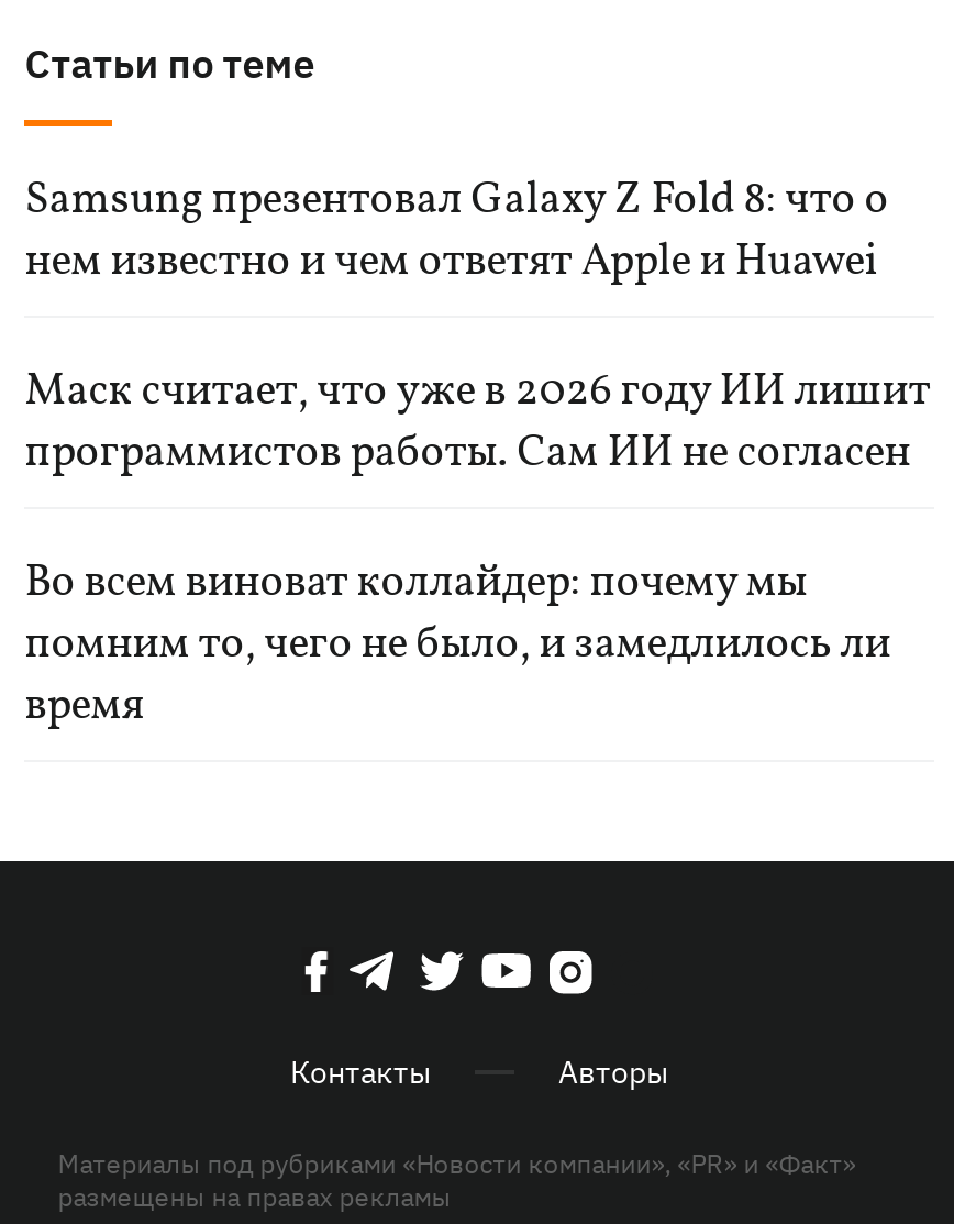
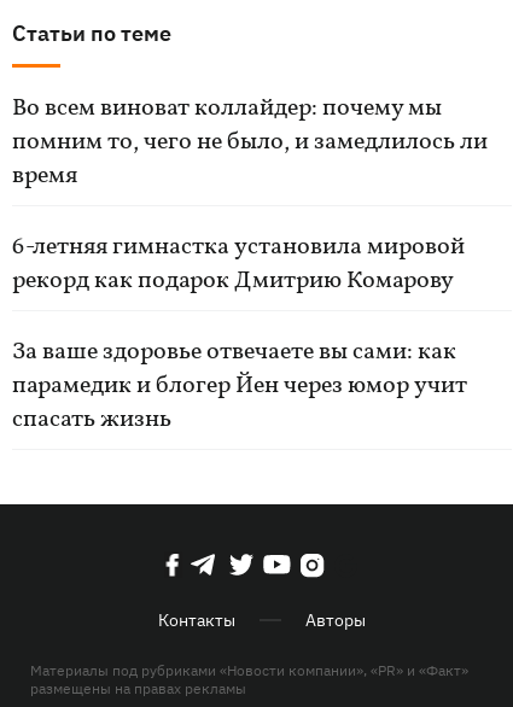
[25,170,930,485] Samsung презентовал Galaxy Z Fold 8: что о | нем известно и чем ответят Apple и Huawei | Маск считает, что уже в 2026 году ИИ лишит | программистов работы. Сам ИИ не согласен -> none
moved [25,553,891,738] -> [12,92,488,193]: Во всем виноват коллайдер: почему мы | помним то, чего не было, и замедлилось ли | время
none -> [12,230,467,437] 6-летняя гимнастка установила мировой | рекорд как подарок Дмитрию Комарову | За ваше здоровье отвечаете вы сами: как | парамедик и блогер Йен через юмор учит | спасать жизнь

